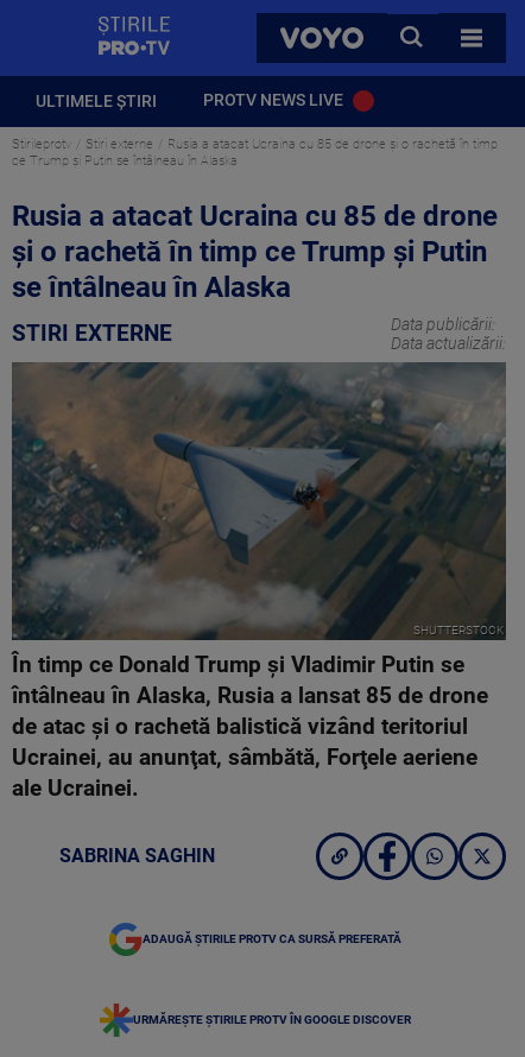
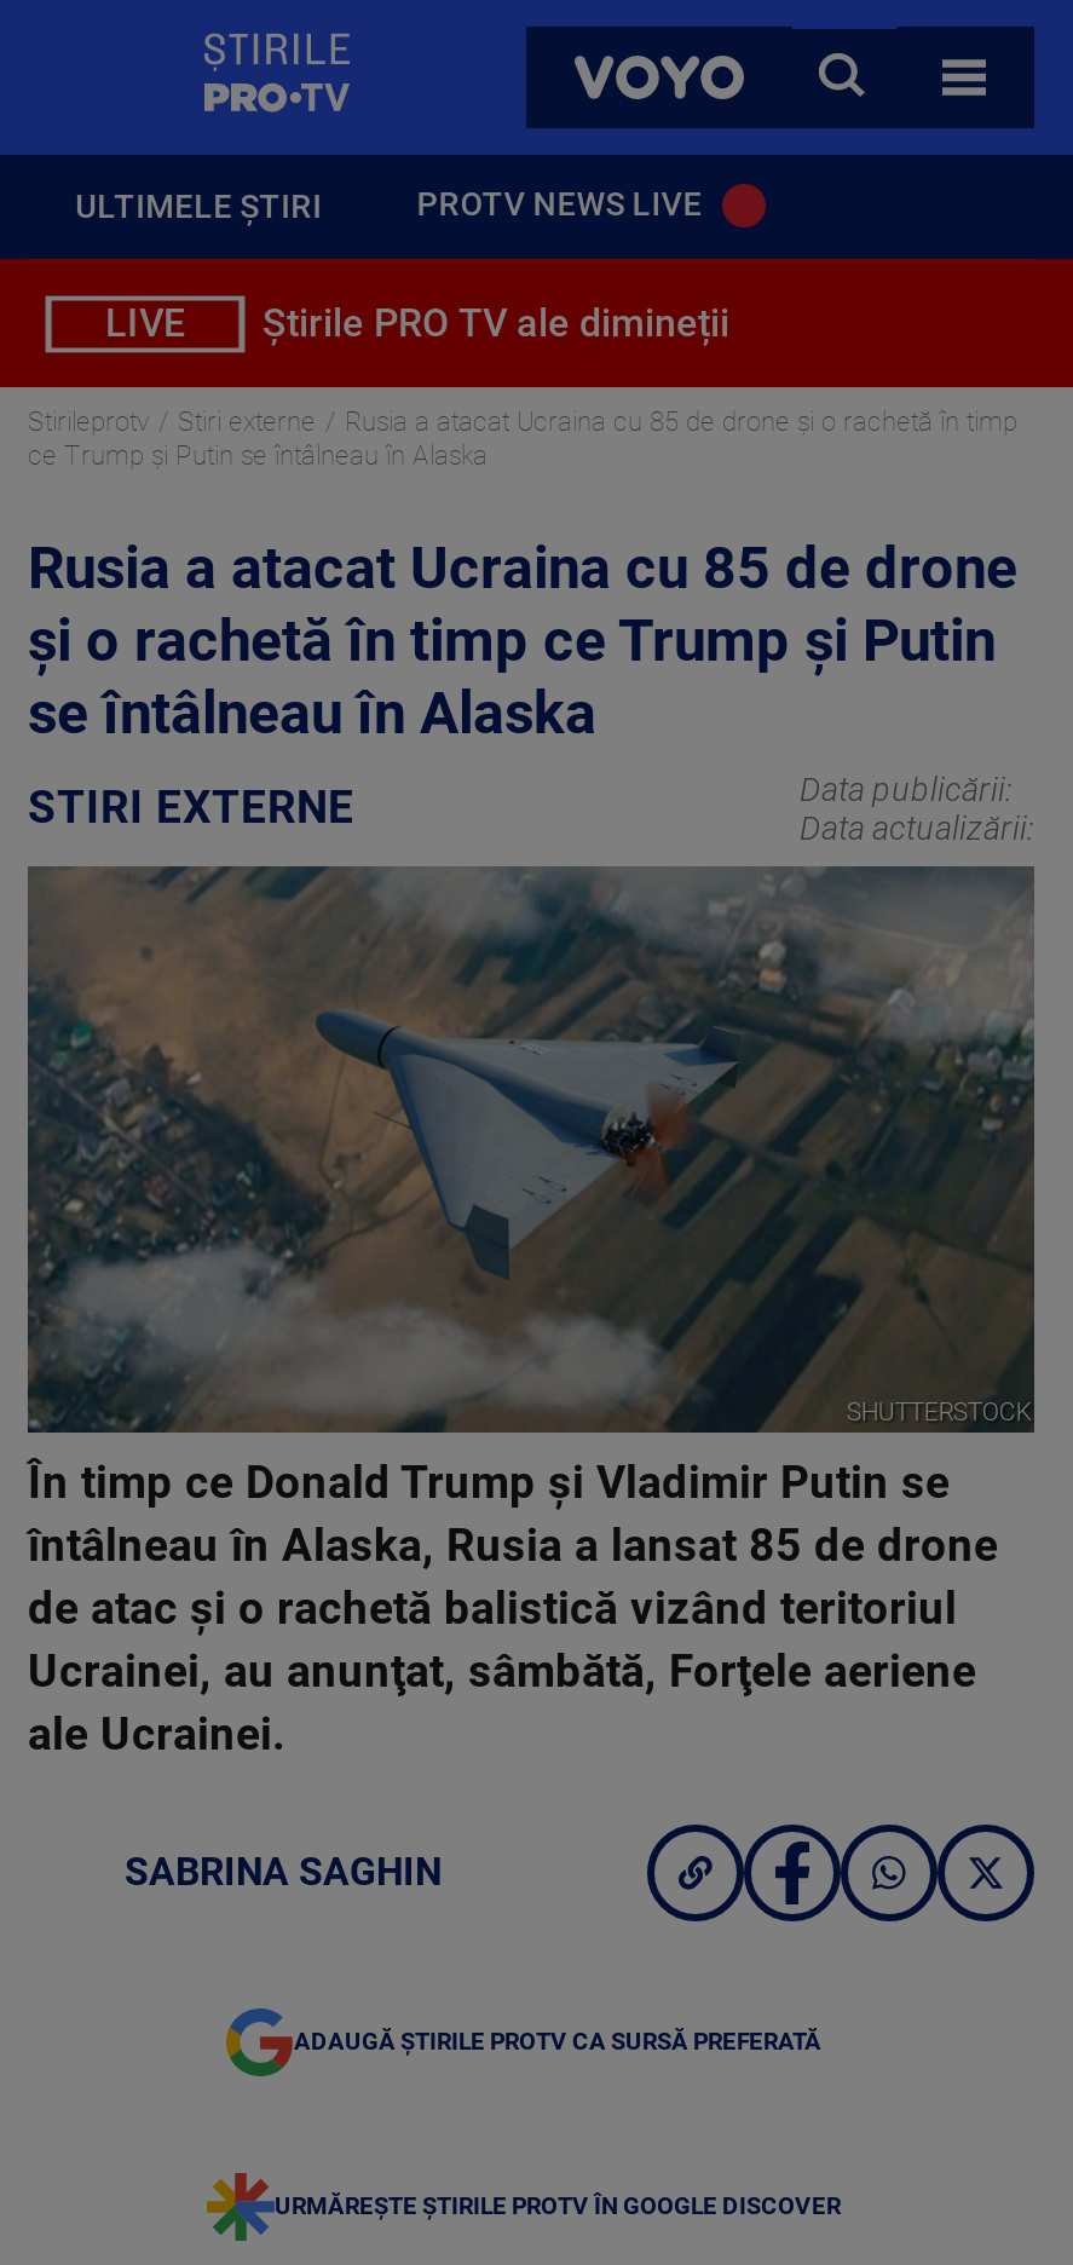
none -> [105,300,729,346] LIVE | Știrile PRO TV ale dimineții

